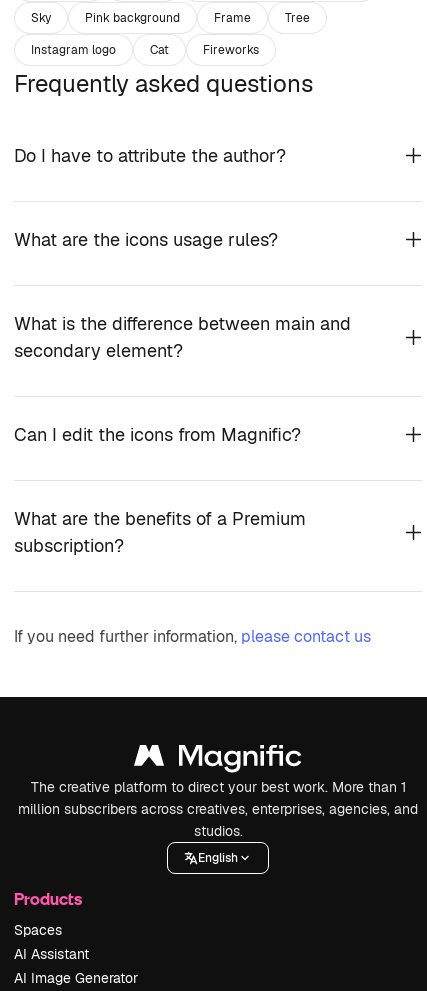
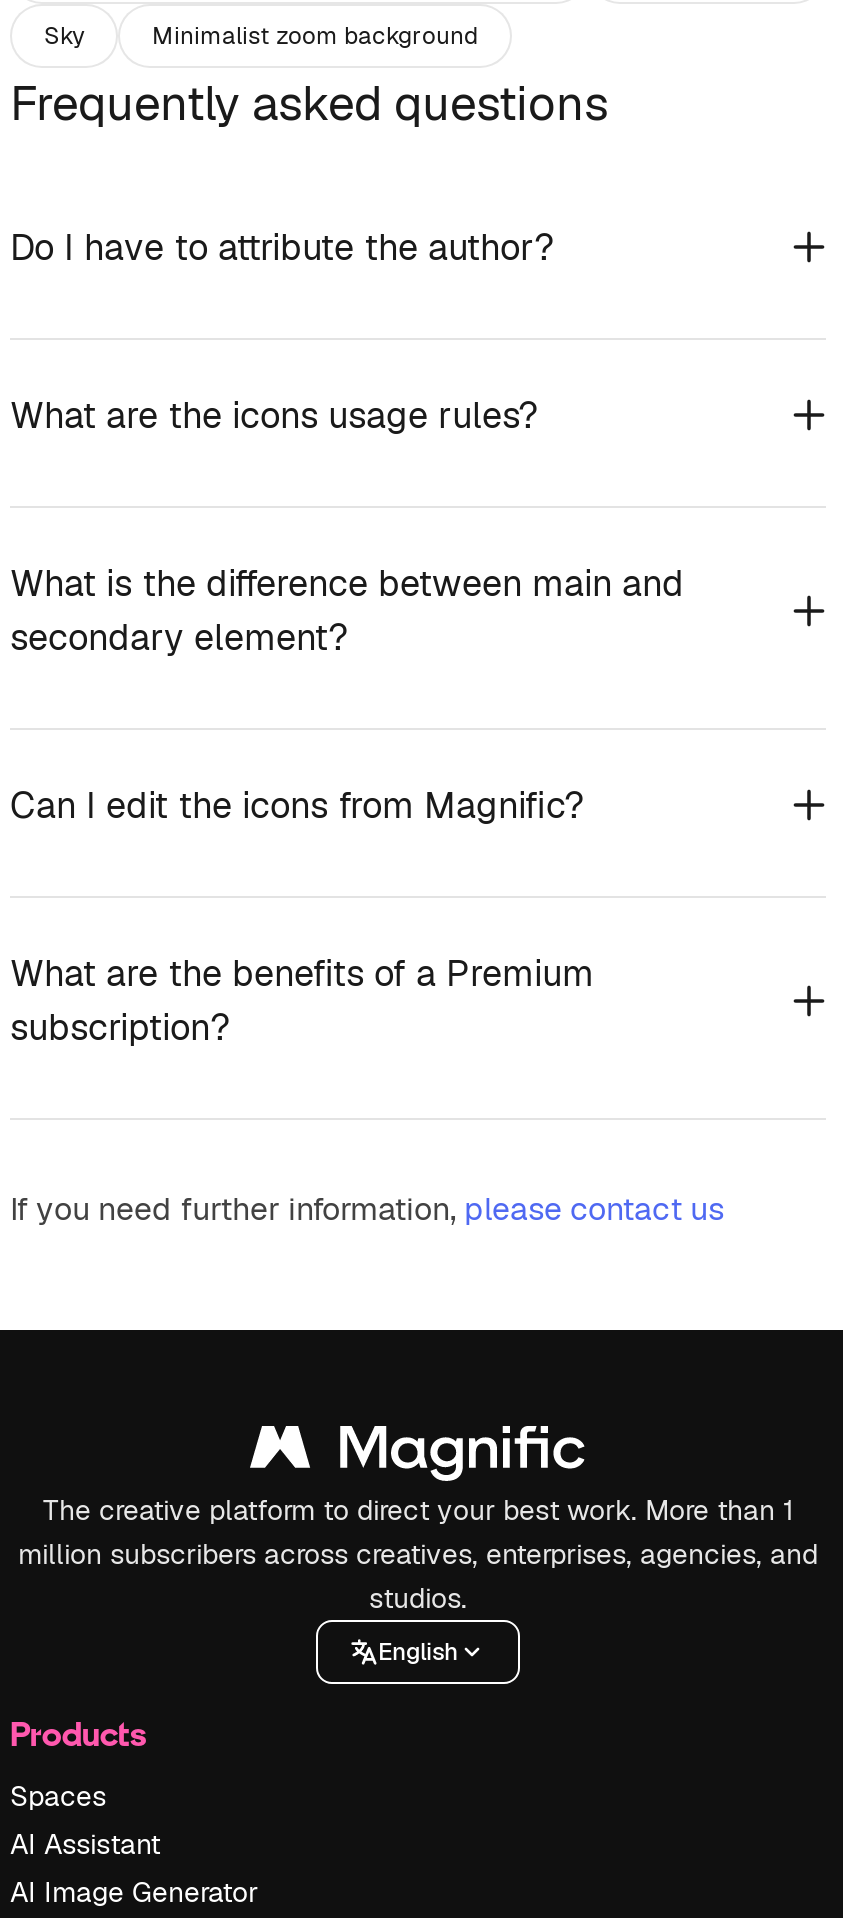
[31,9,310,57] Pink background | Frame | Tree | Instagram logo | Cat | Fireworks -> [152,19,478,51] Minimalist zoom background

